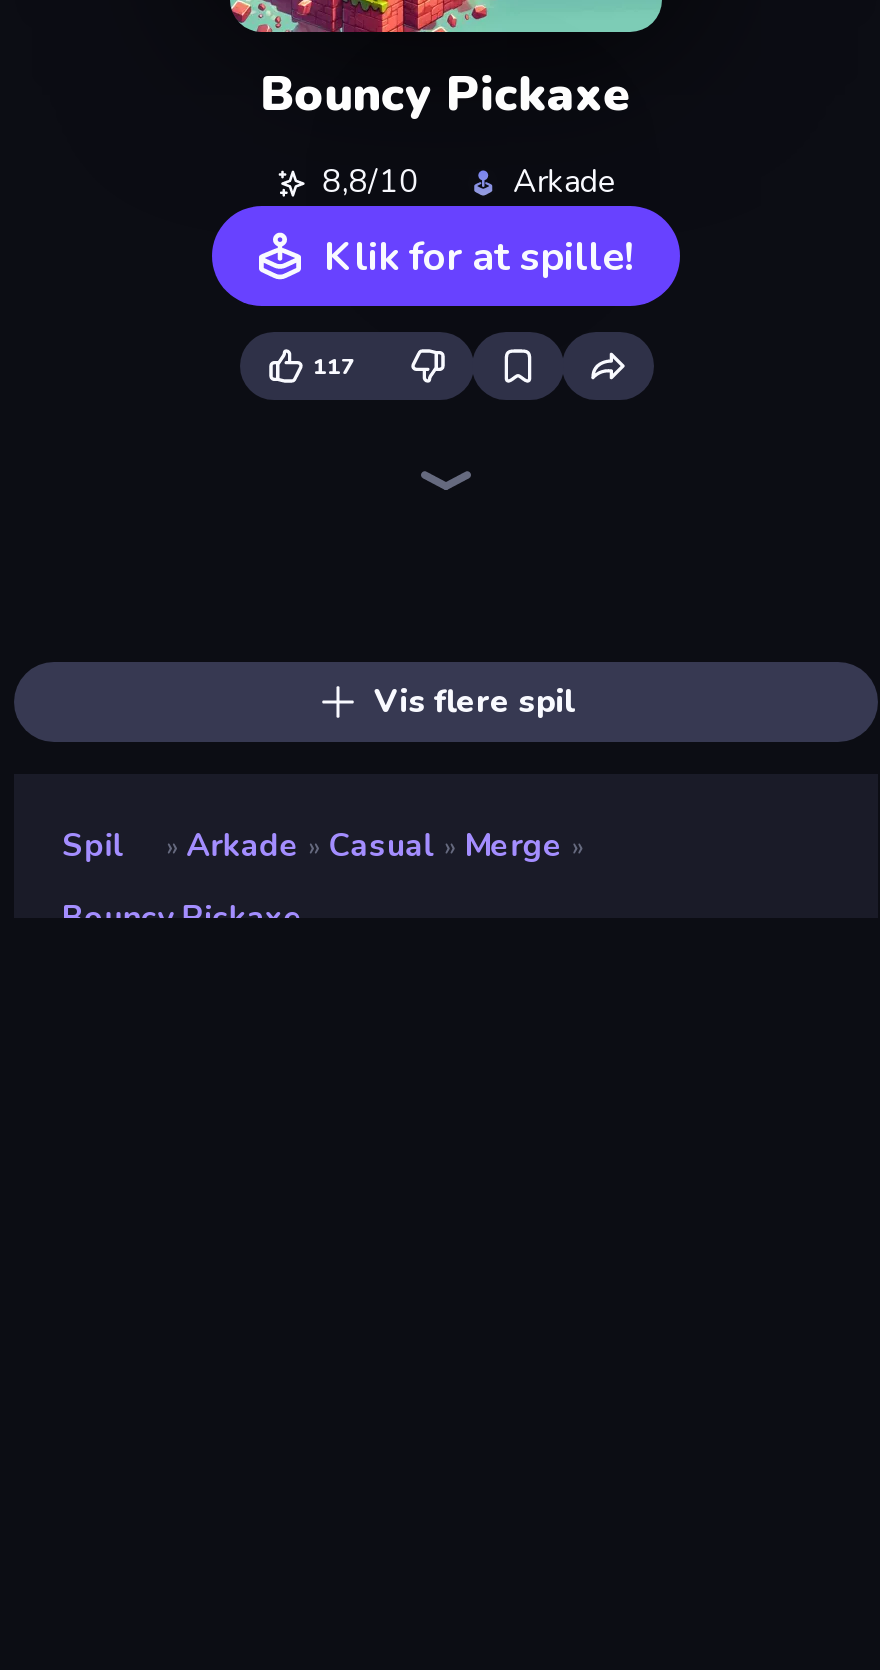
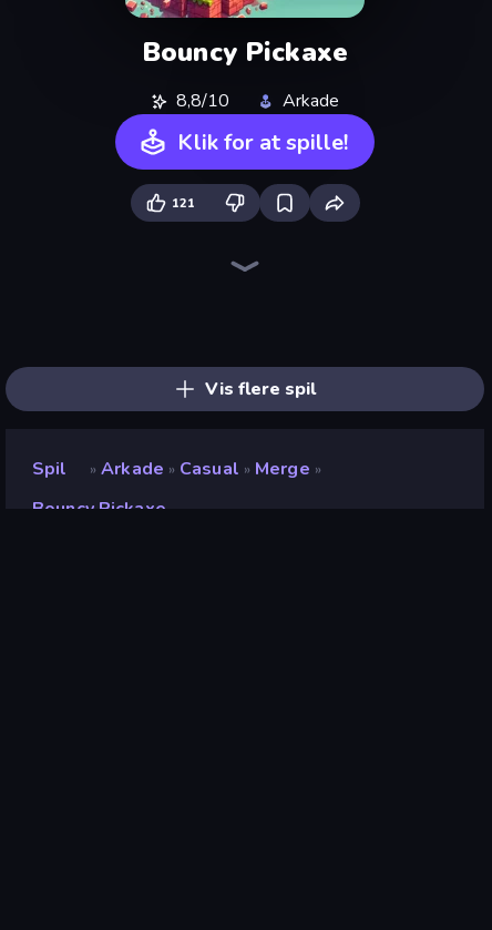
[313,351,355,381] 117 -> [171,195,194,211] 121

